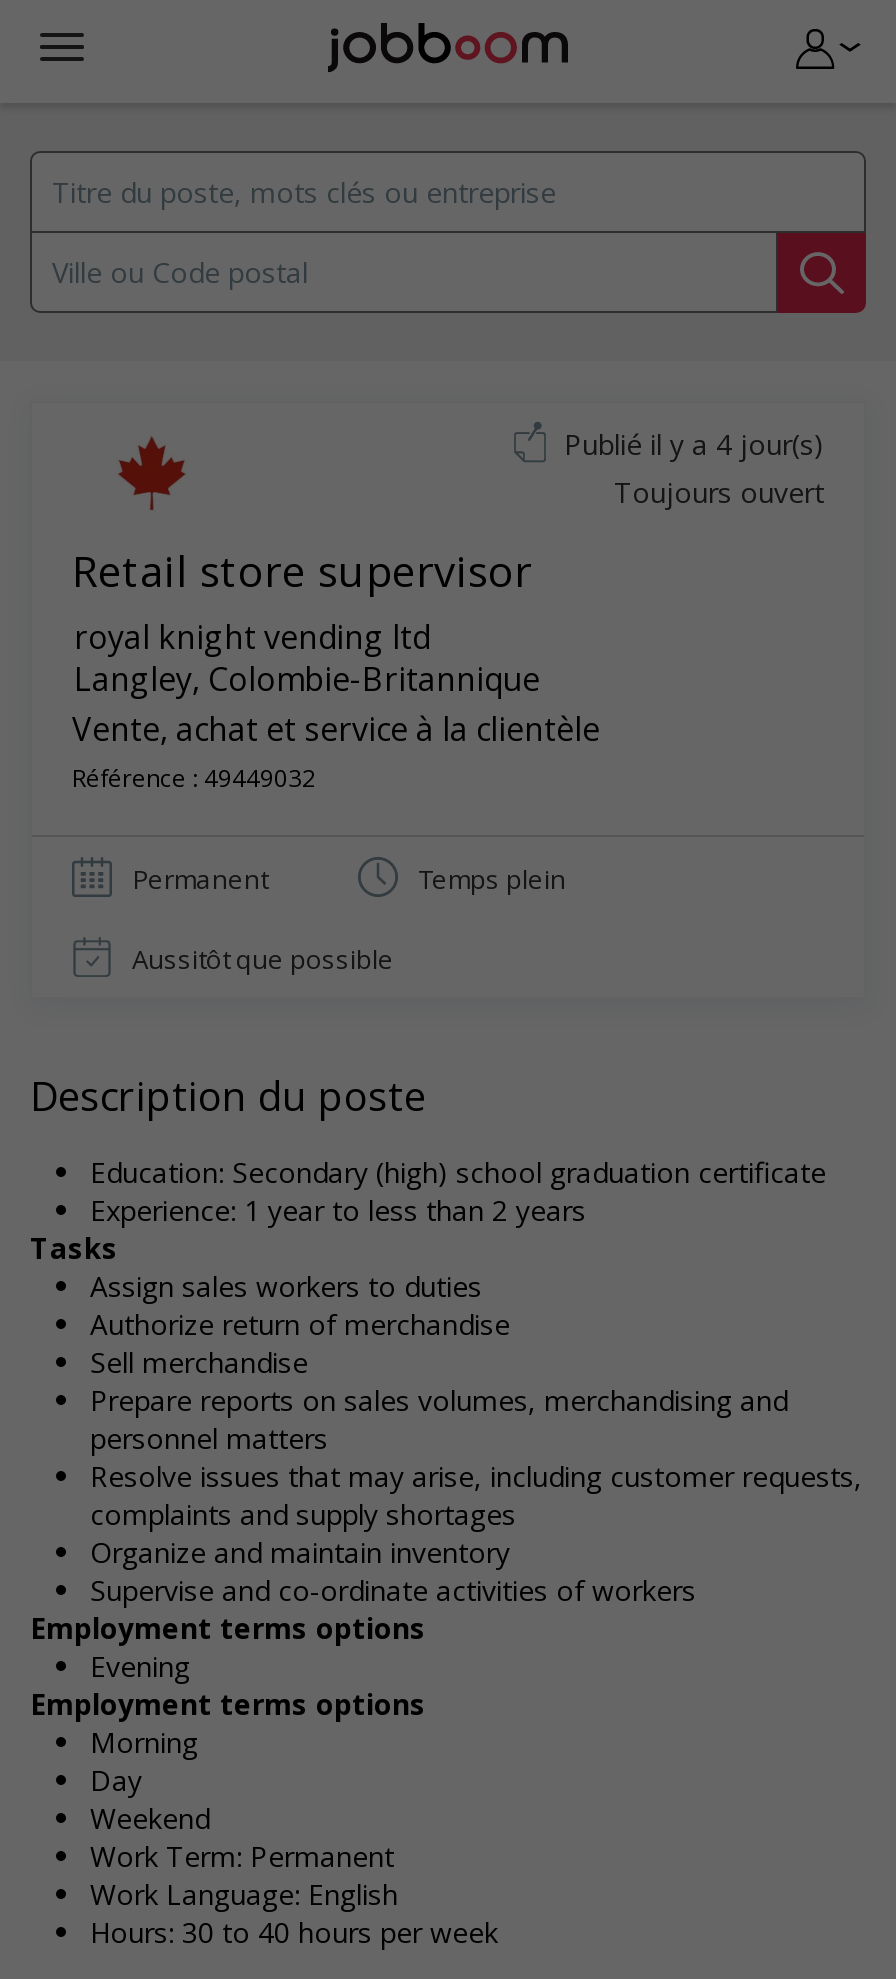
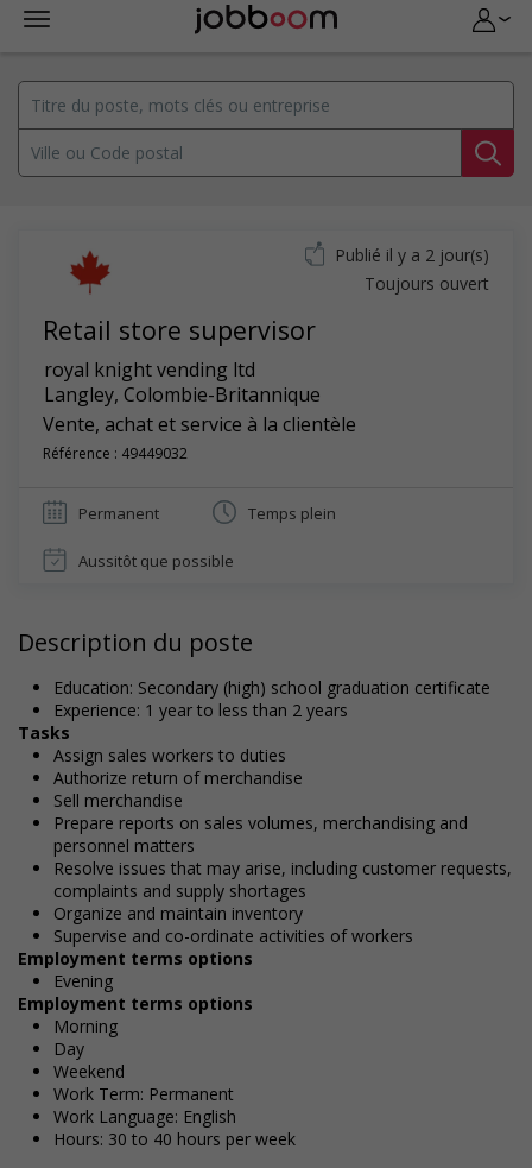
[564,425,824,463] Publié il y a 4 jour(s) -> [335,244,489,266] Publié il y a 2 jour(s)

